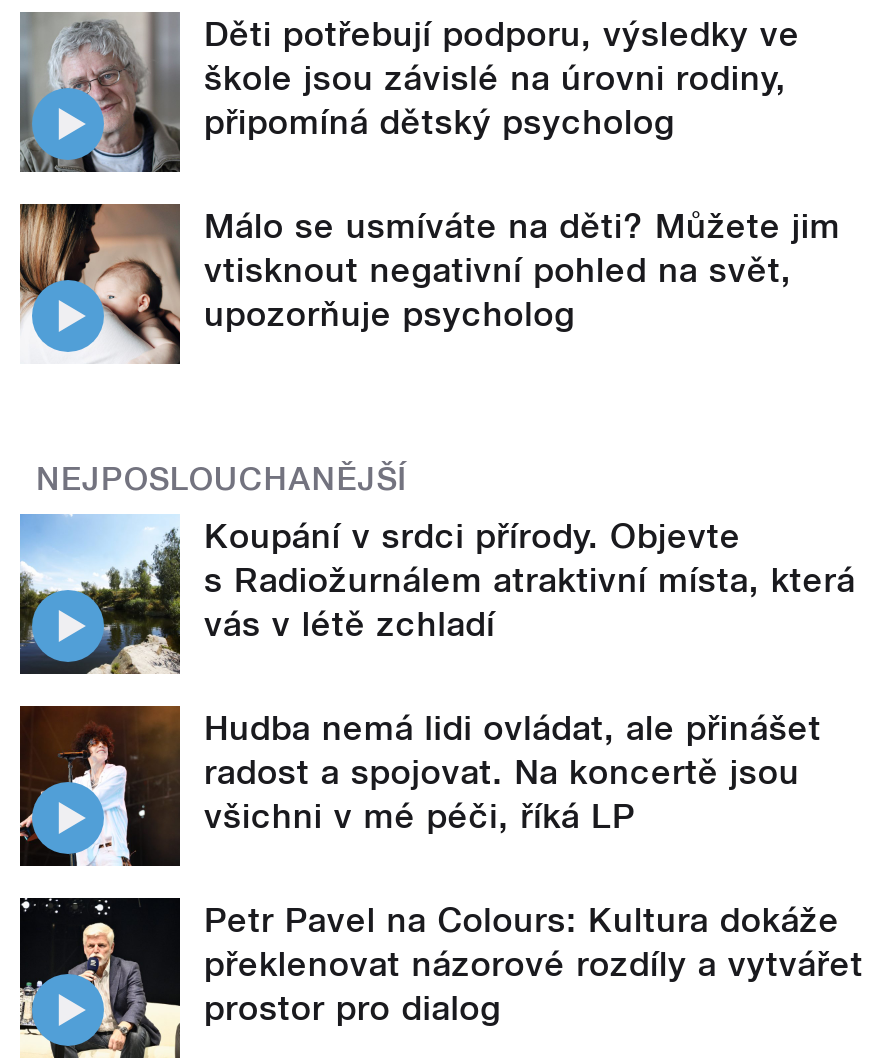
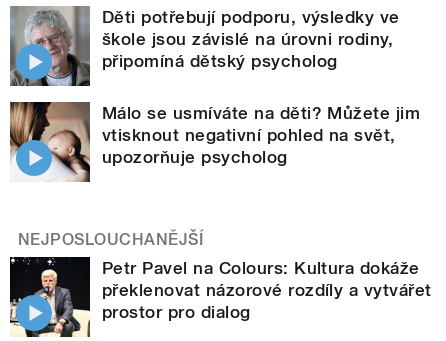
[18,512,855,836] [image] | Koupání v srdci přírody. Objevte | s Radiožurnálem atraktivní místa, která | vás v létě zchladí | Hudba nemá lidi ovládat, ale přinášet | radost a spojovat. Na koncertě jsou | všichni v mé péči, říká LP -> none
[18,704,182,868] [image] -> none

